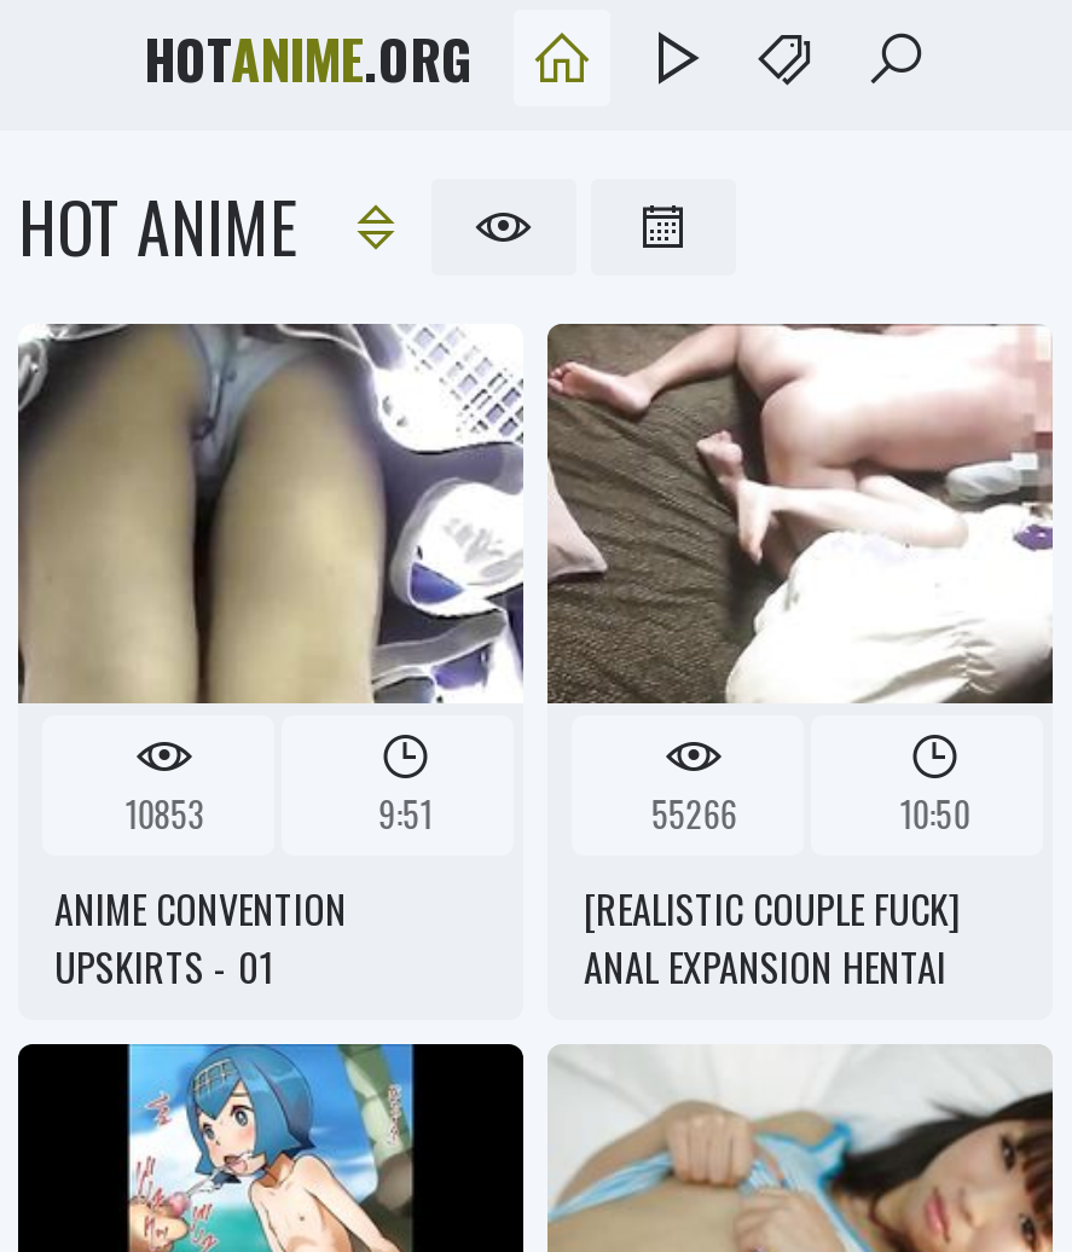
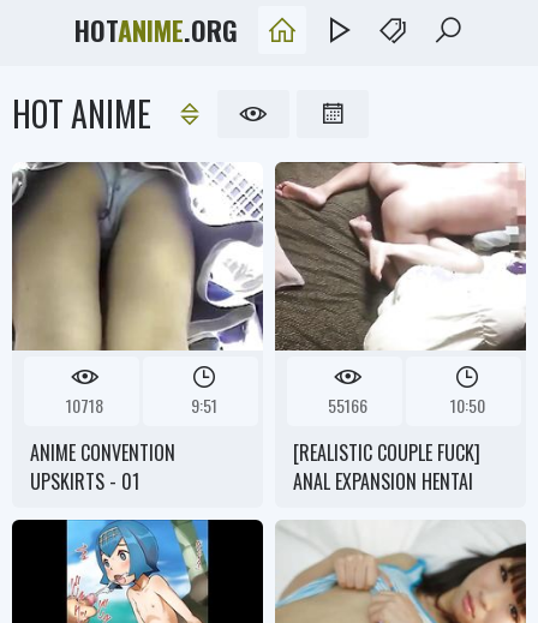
[125,787,205,838] 10853 -> [66,392,104,417] 10718
[652,787,737,838] 55266 -> [328,392,368,417] 55166

